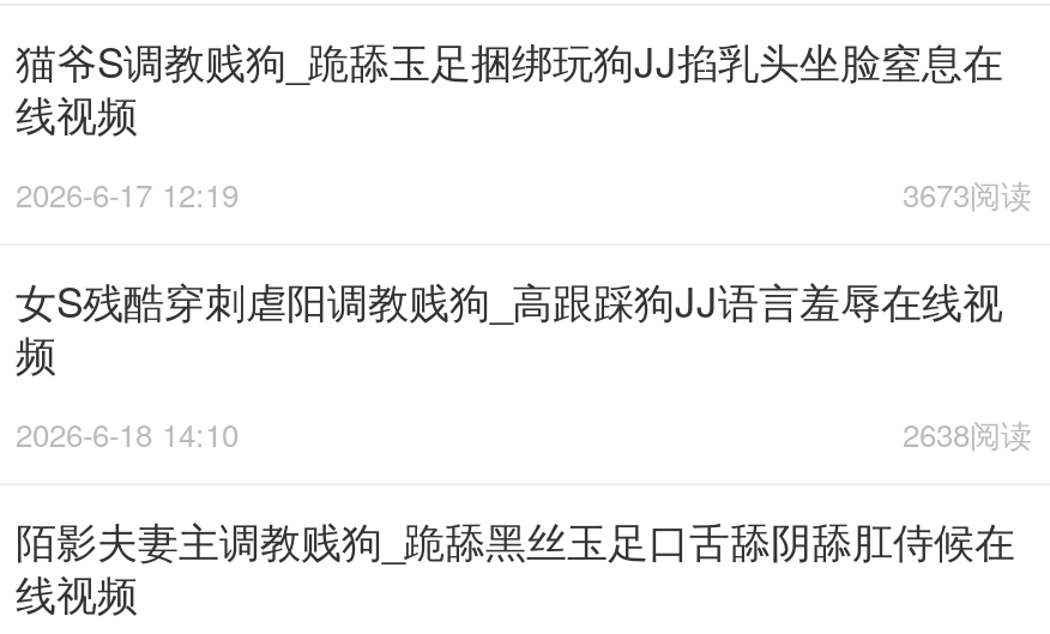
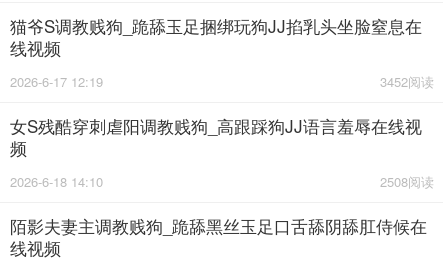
[903,172,1032,218] 3673阅读 -> [380,72,434,91] 3452阅读
[903,412,1032,458] 2638阅读 -> [380,172,434,191] 2508阅读

